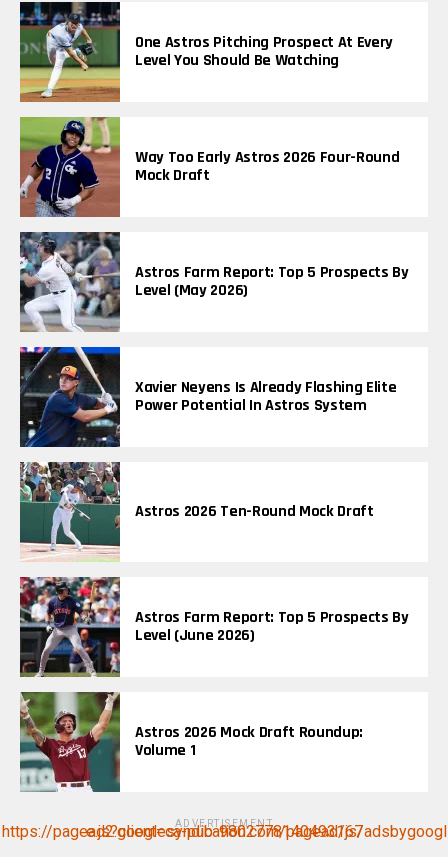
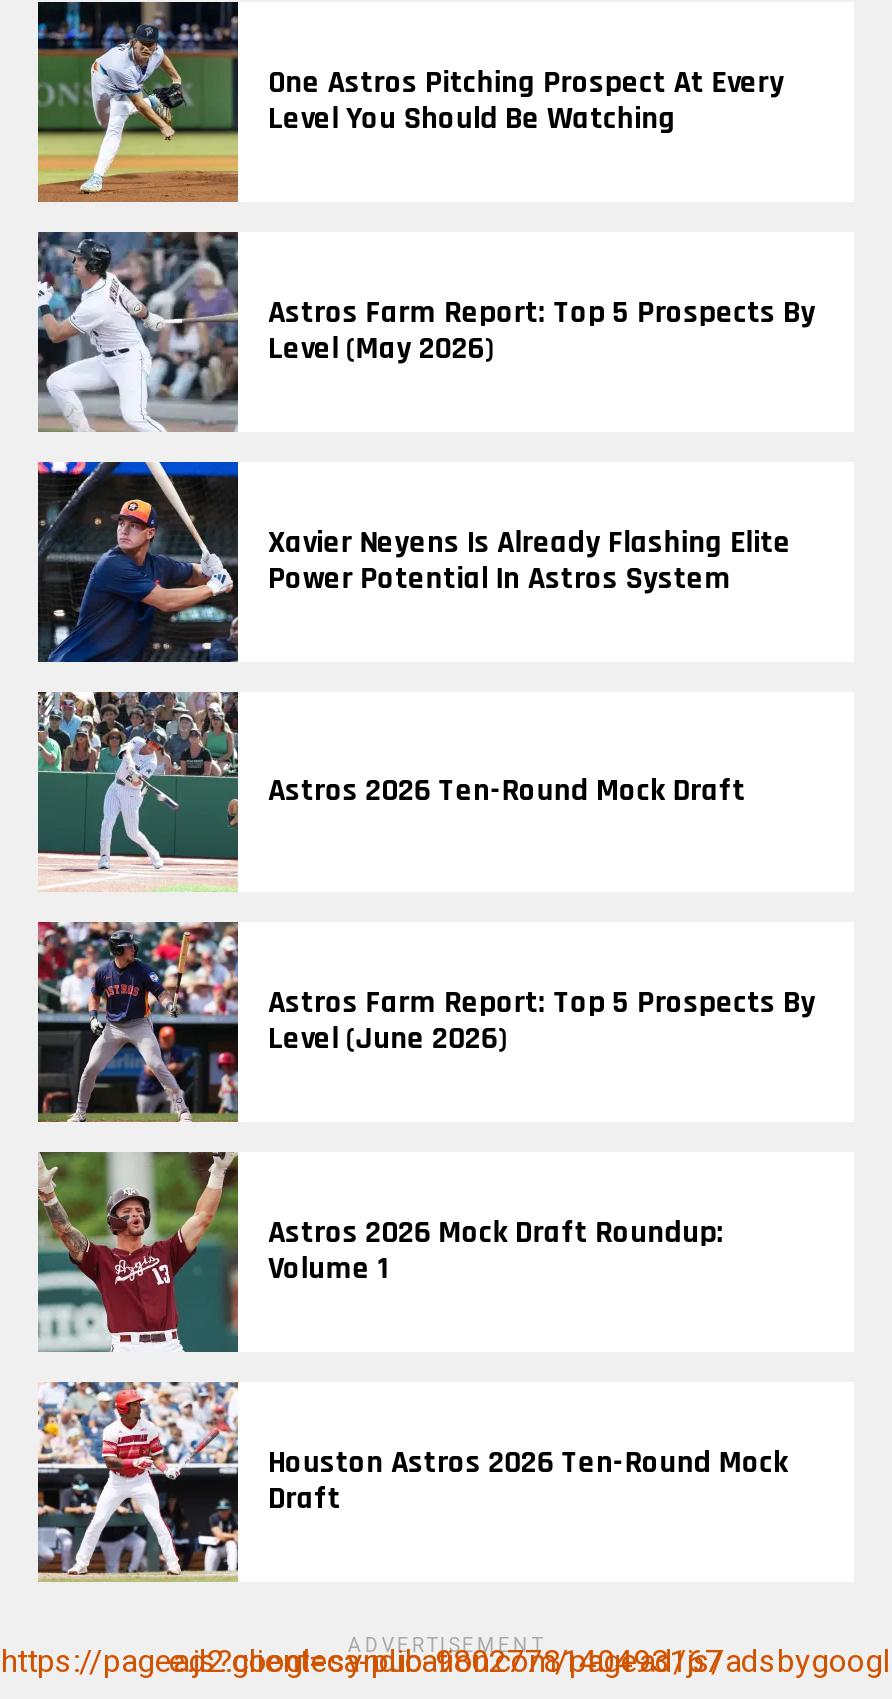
[19,117,399,217] [image] | Way Too Early Astros 2026 Four-Round | Mock Draft -> none
moved [18,230,409,761] -> [34,227,816,1289]: [image] | Astros Farm Report: Top 5 Prospects By | Level (May 2026) | ... | Astros 2026 Mock Draft Roundup: | Volume 1
none -> [36,1381,788,1583] [image] | Houston Astros 2026 Ten-Round Mock | Draft

